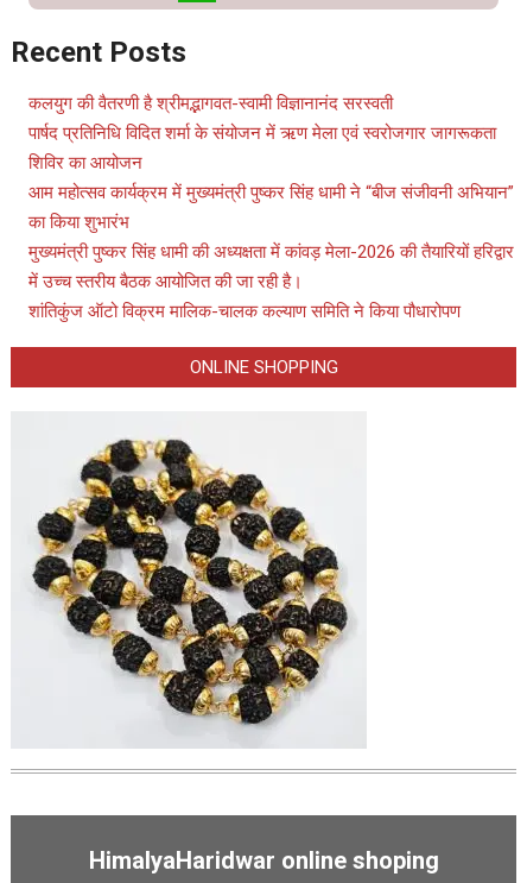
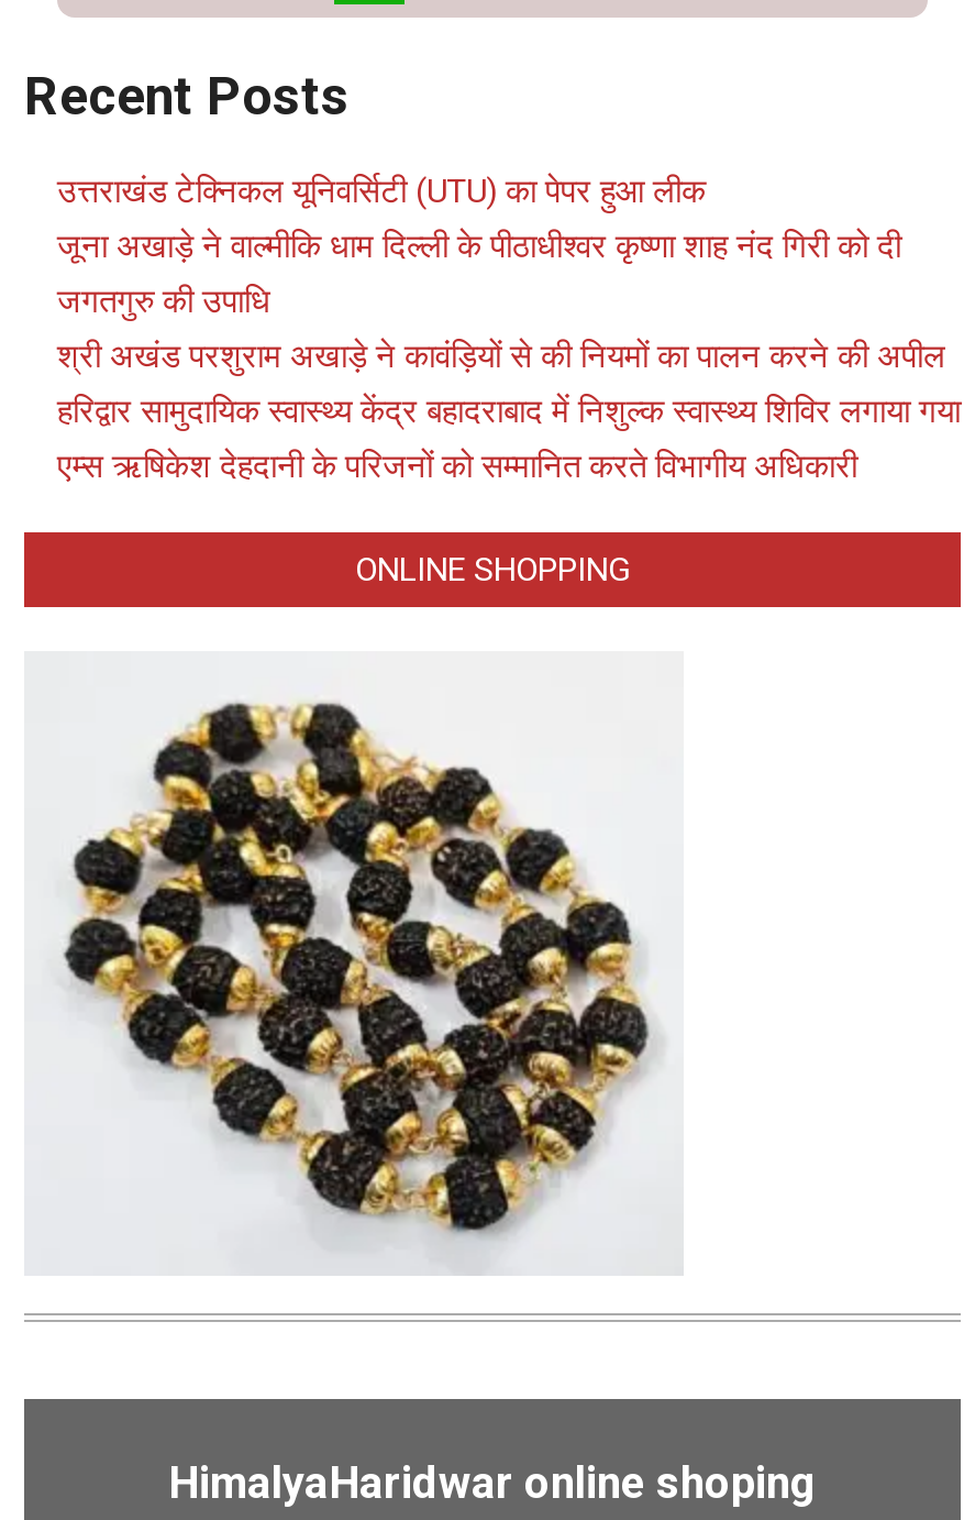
[28,92,514,322] कलयुग की वैतरणी है श्रीमद्भागवत-स्वामी विज्ञानानंद सरस्वती | पार्षद प्रतिनिधि विदित शर्मा के संयोजन में ऋण मेला एवं स्वरोजगार जागरूकता | शिविर का आयोजन | आम महोत्सव कार्यक्रम में मुख्यमंत्री पुष्कर सिंह धामी ने “बीज संजीवनी अभियान” | का किया शुभारंभ | मुख्यमंत्री पुष्कर सिंह धामी की अध्यक्षता में कांवड़ मेला-2026 की तैयारियों हरिद्वार | में उच्च स्तरीय बैठक आयोजित की जा रही है। | शांतिकुंज ऑटो विक्रम मालिक-चालक कल्याण समिति ने किया पौधारोपण -> [57,171,961,485] उत्तराखंड टेक्निकल यूनिवर्सिटी (UTU) का पेपर हुआ लीक | जूना अखाड़े ने वाल्मीकि धाम दिल्ली के पीठाधीश्वर कृष्णा शाह नंद गिरी को दी | जगतगुरु की उपाधि | श्री अखंड परशुराम अखाड़े ने कावंड़ियों से की नियमों का पालन करने की अपील | हरिद्वार सामुदायिक स्वास्थ्य केंद्र बहादराबाद में निशुल्क स्वास्थ्य शिविर लगाया गया | एम्स ऋषिकेश देहदानी के परिजनों को सम्मानित करते विभागीय अधिकारी

